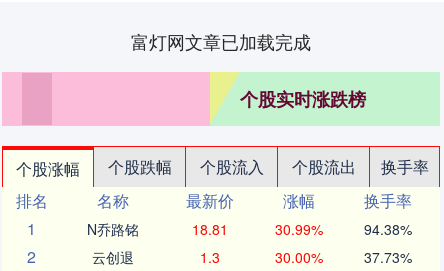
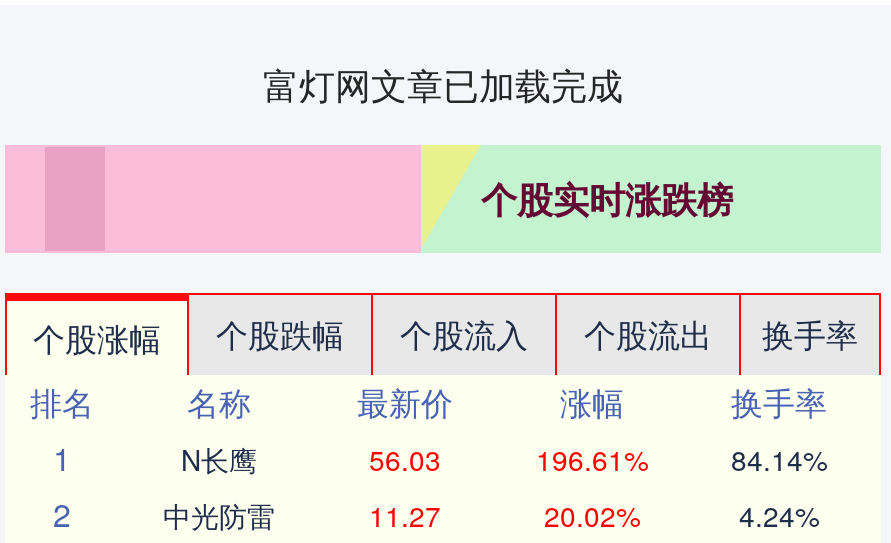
[87,219,411,239] N乔路铭 | 18.81 | 30.99% | 94.38% -> [181,439,827,479] N长鹰 | 56.03 | 196.61% | 84.14%
[92,247,411,267] 云创退 | 1.3 | 30.00% | 37.73% -> [163,495,819,535] 中光防雷 | 11.27 | 20.02% | 4.24%

